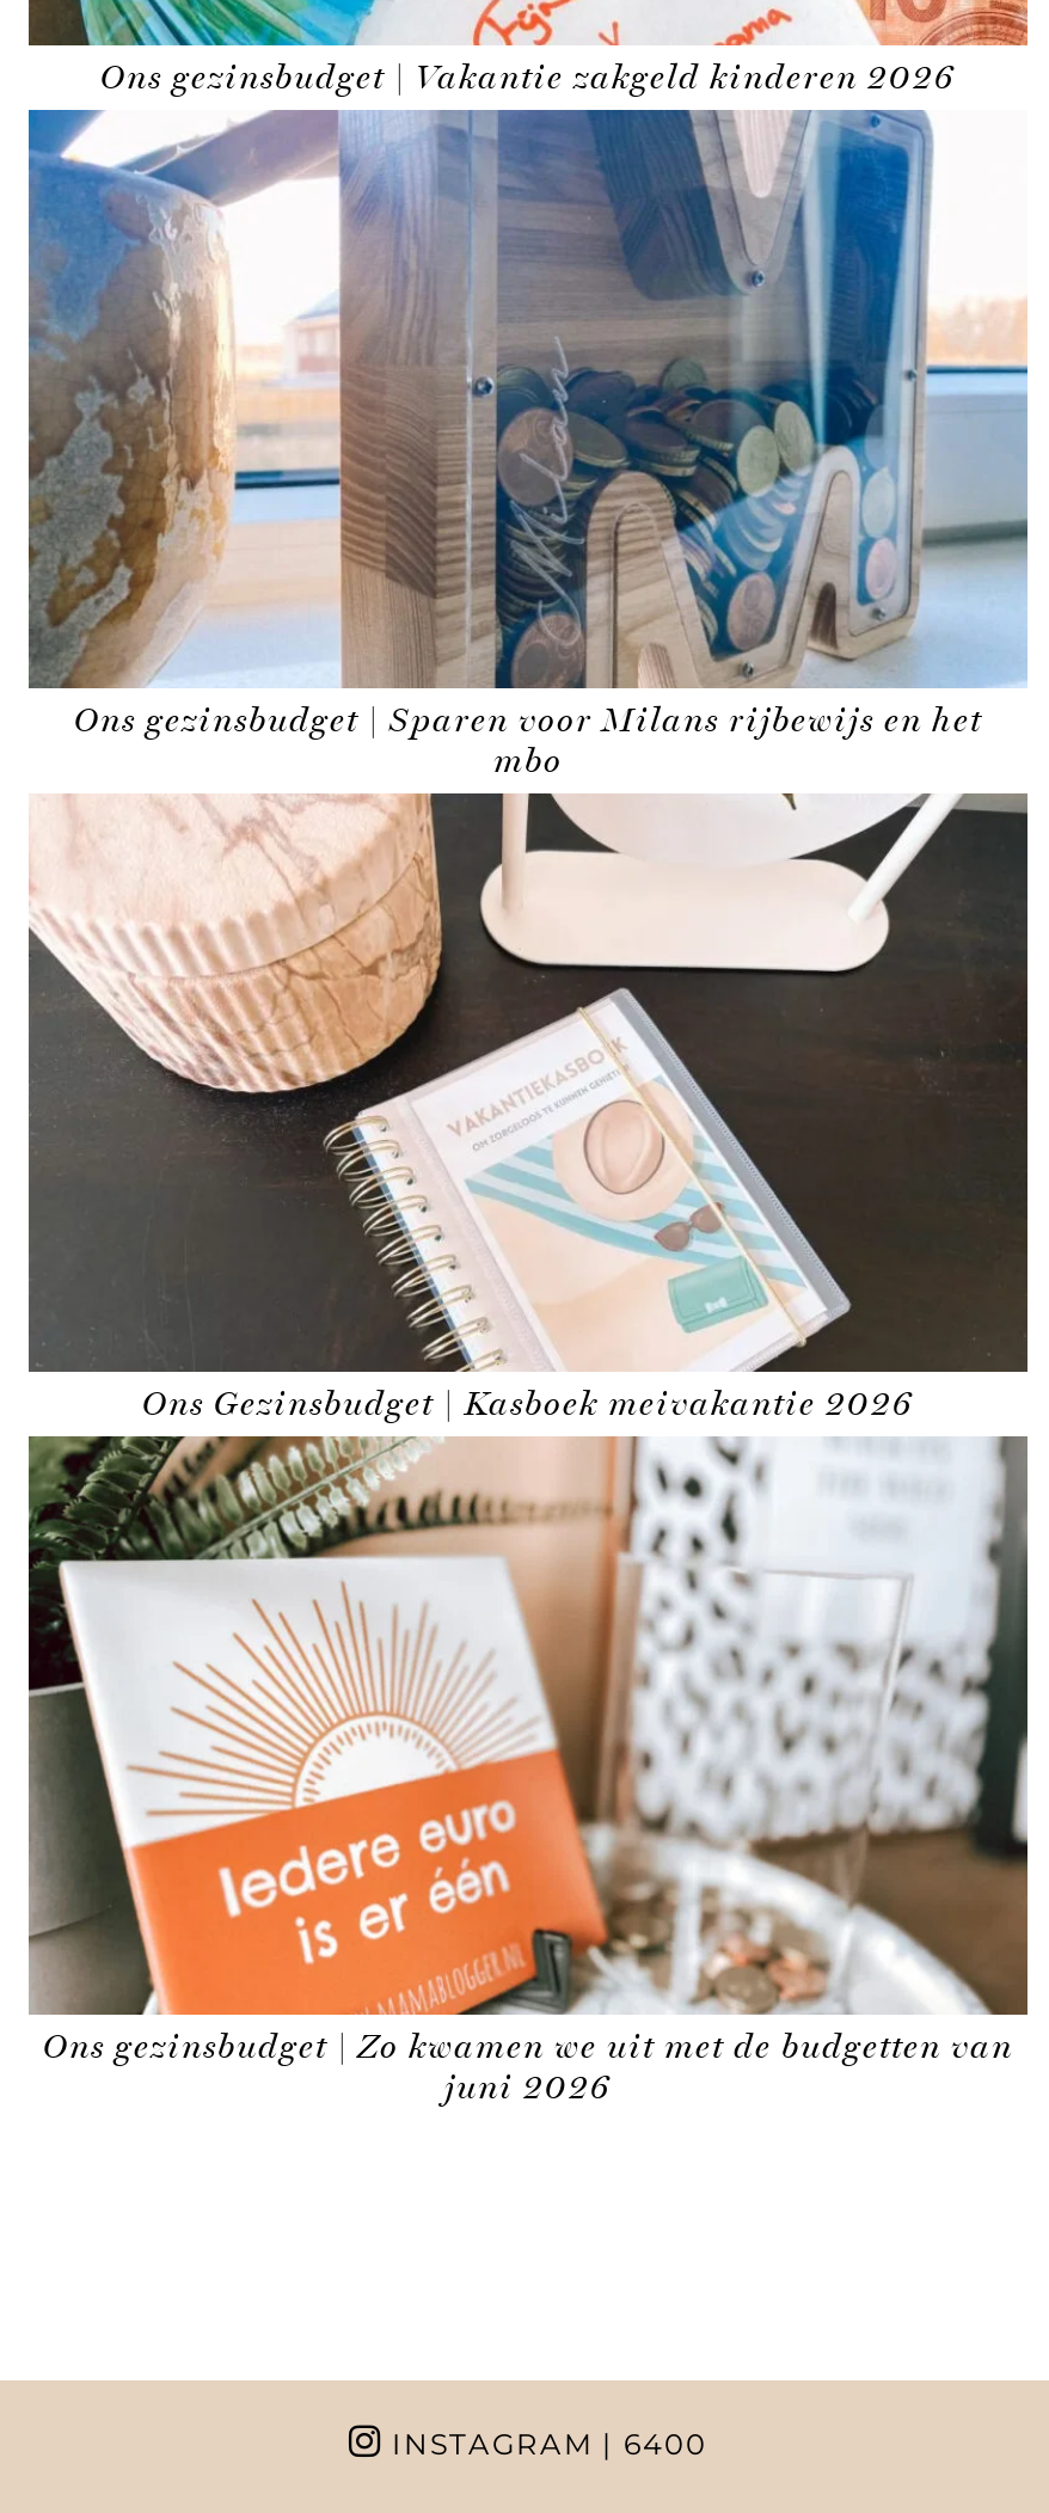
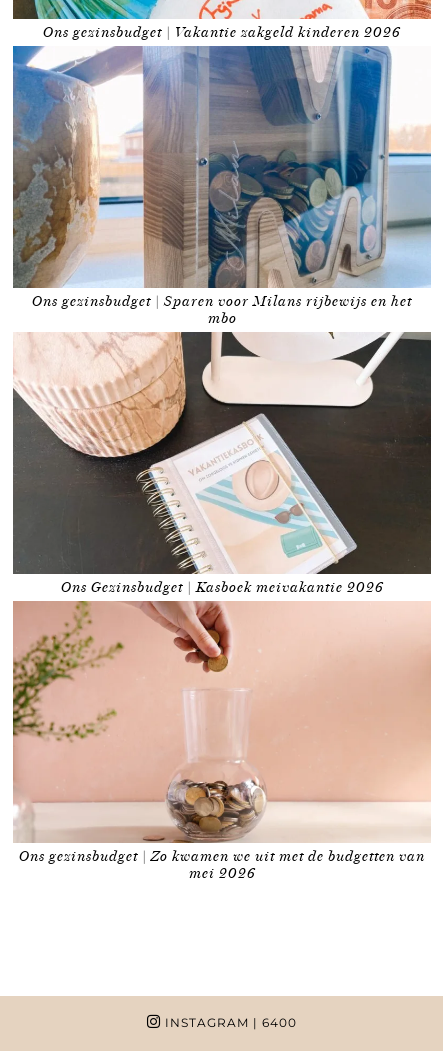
[26,1434,1030,2109] [image] | juni 2026 -> [12,601,431,882] [image] | mei 2026

